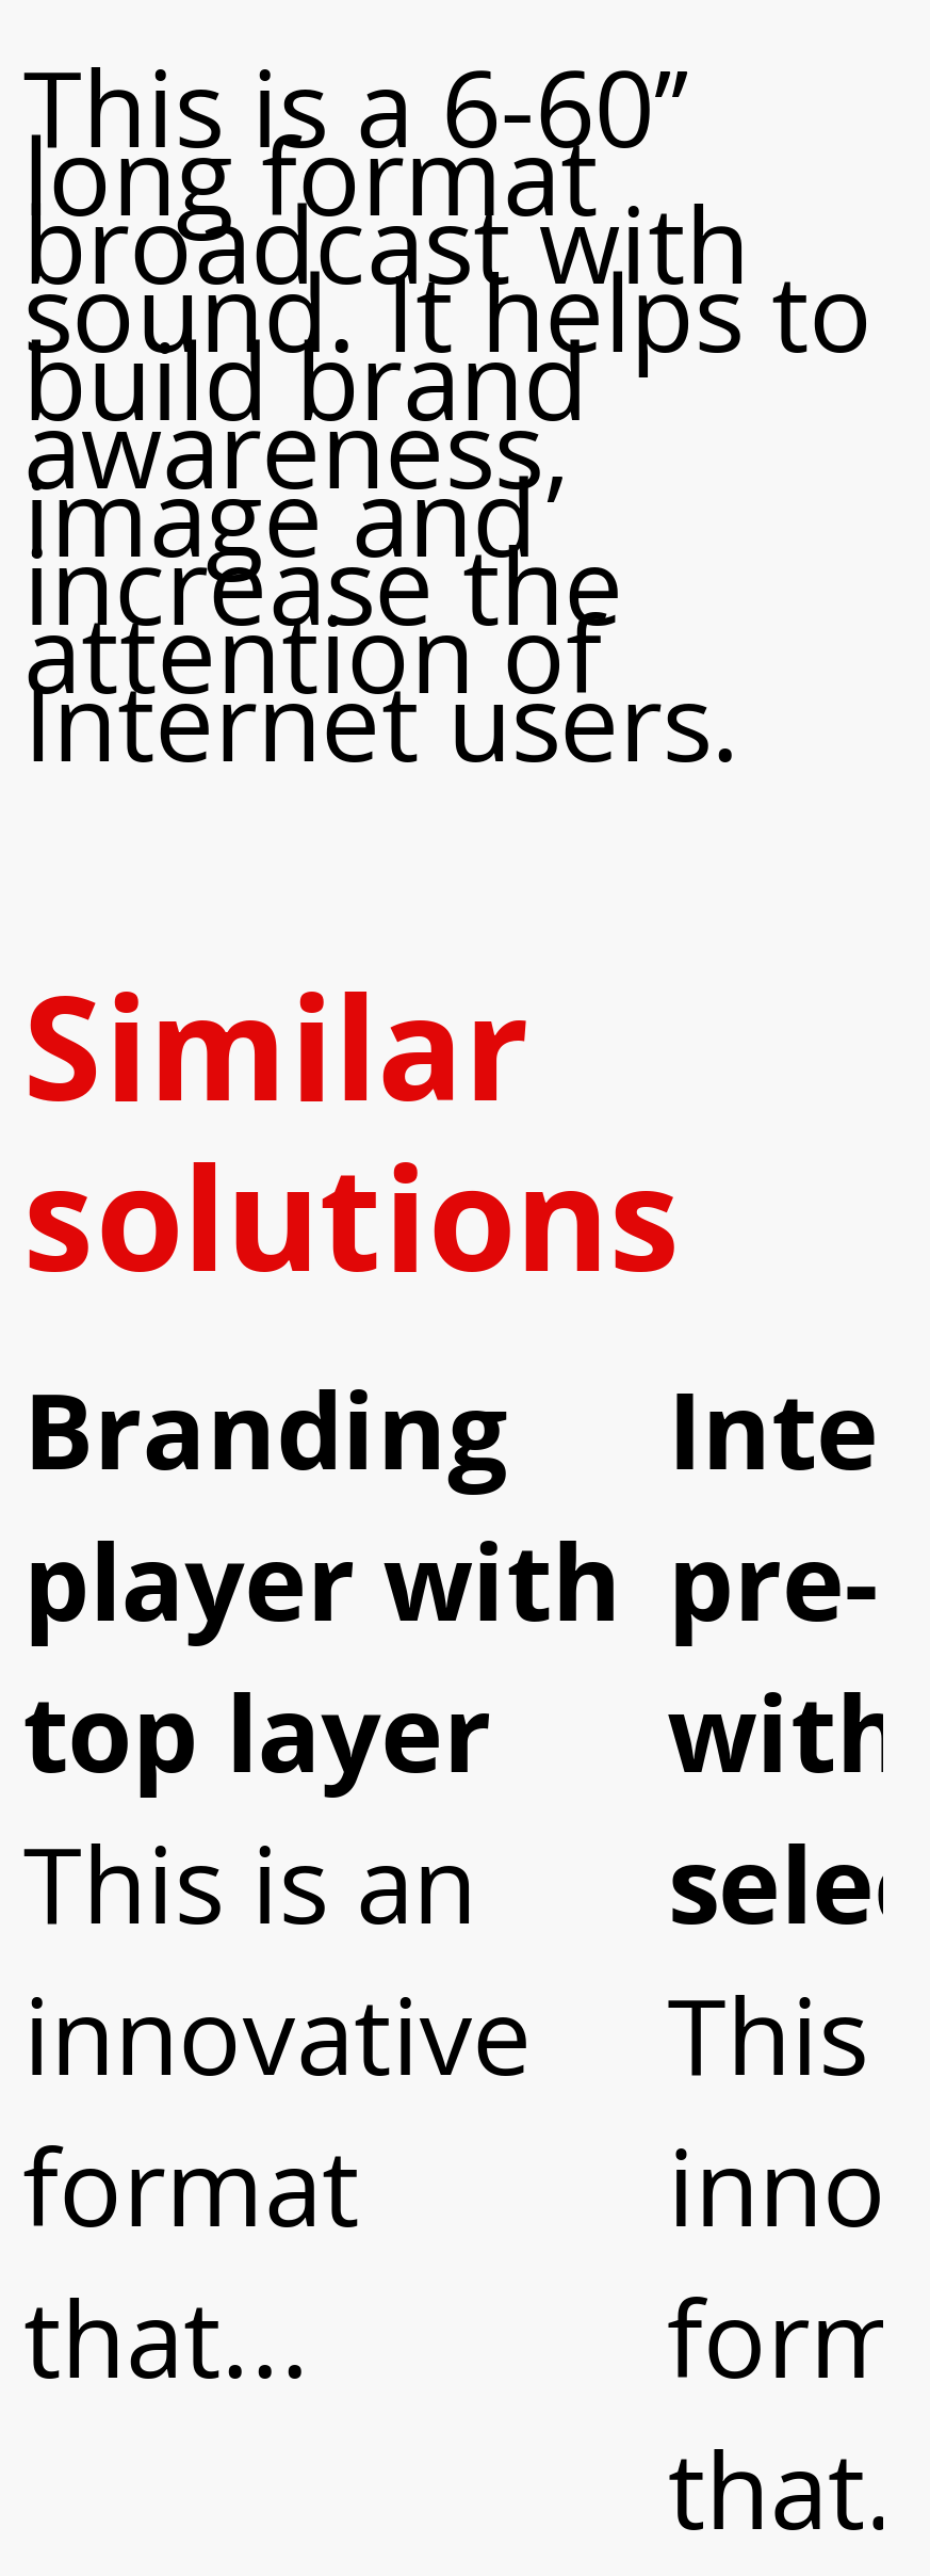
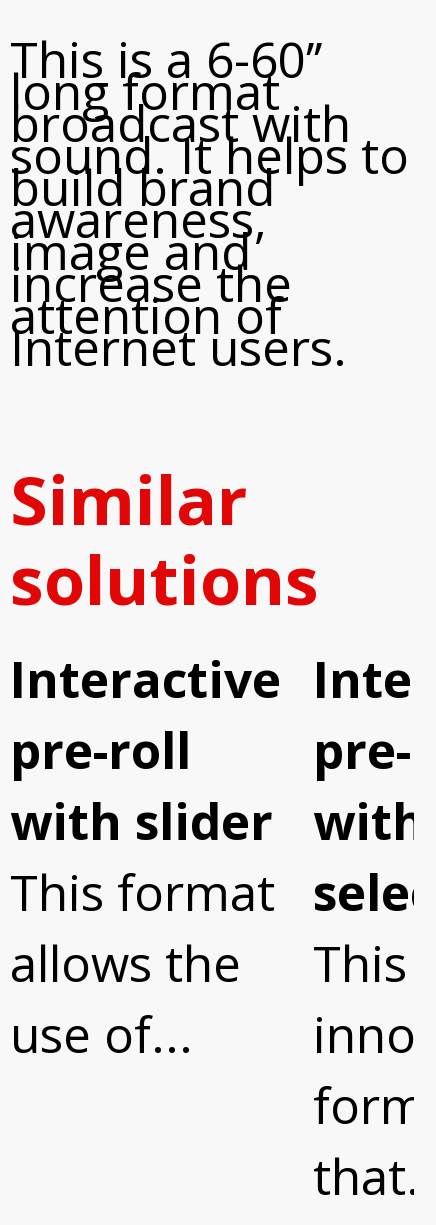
[23,1357,622,2408] Branding | player with | top layer | This is an | innovative | format | that... -> [10,645,281,1067] Interactive | pre-roll | with slider | This format | allows the | use of...

